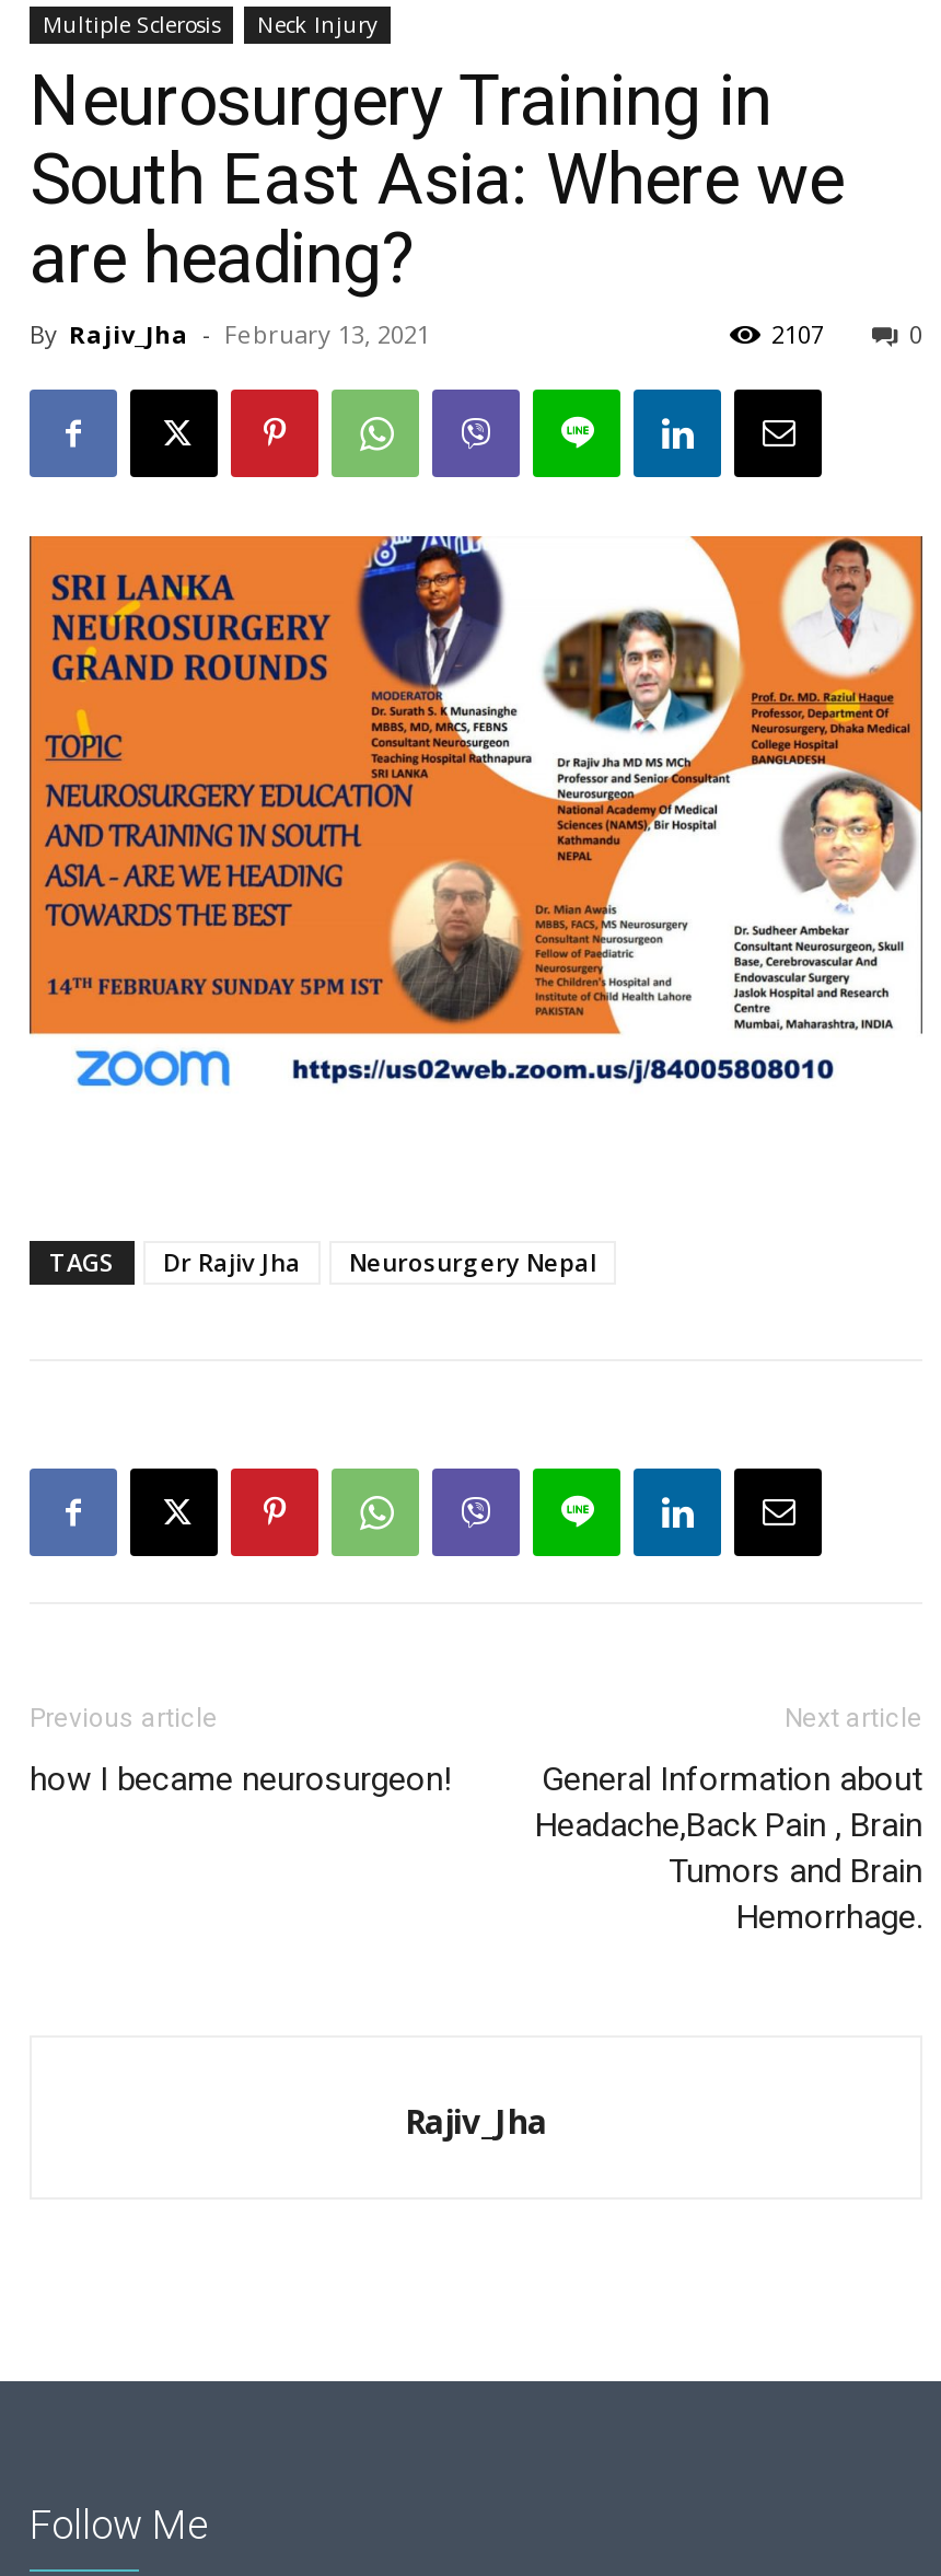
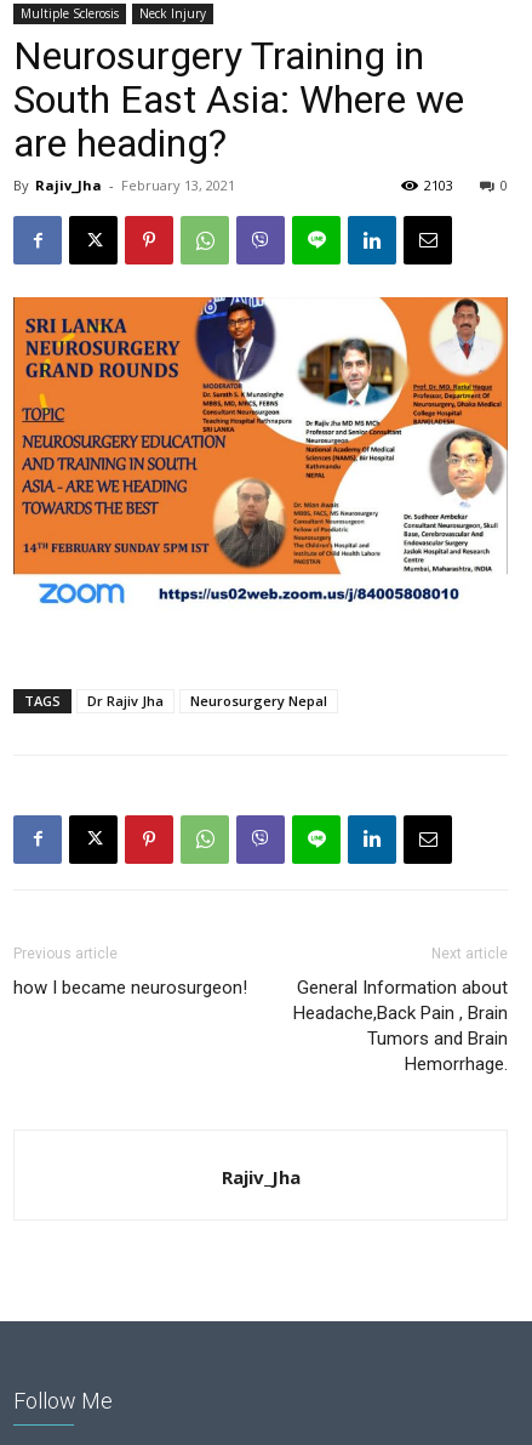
[771,317,824,350] 2107 -> [424,176,453,194] 2103

